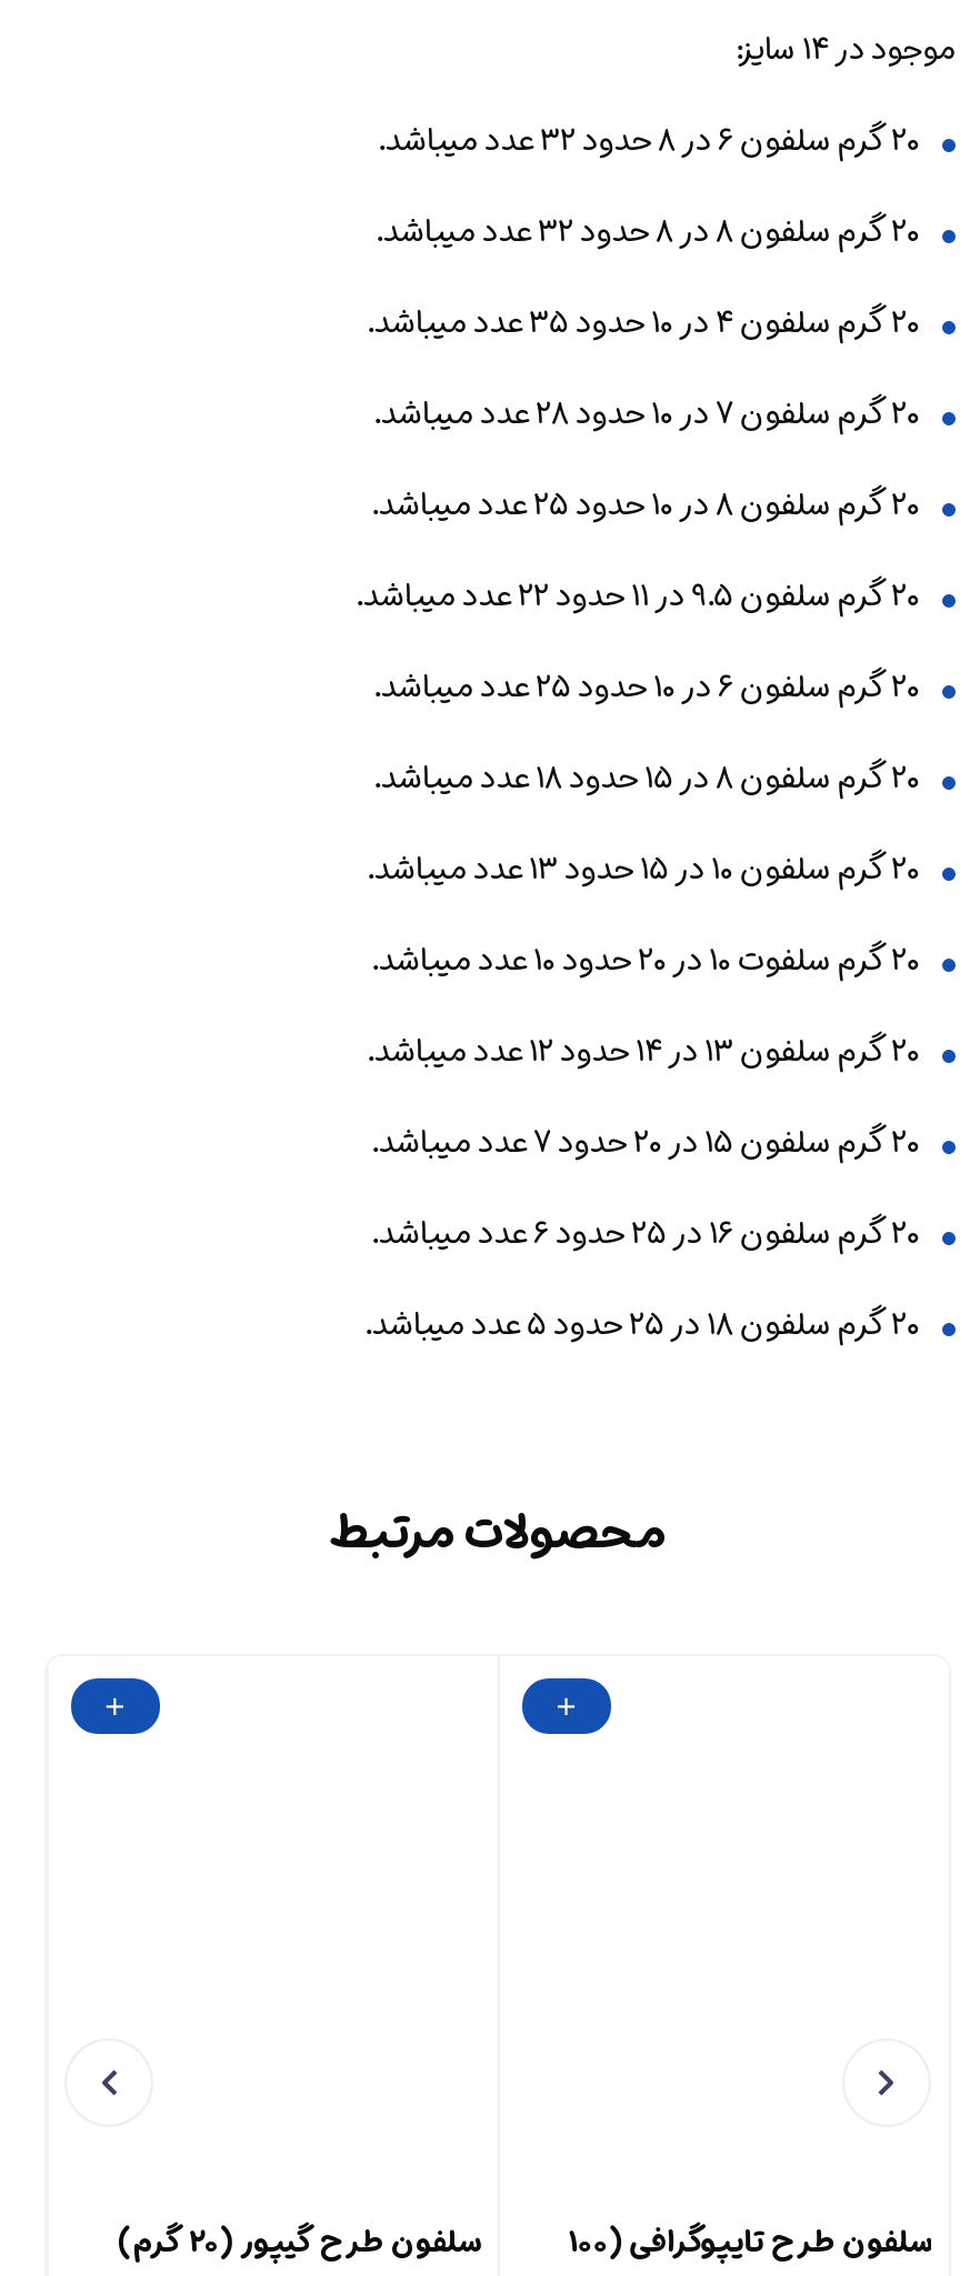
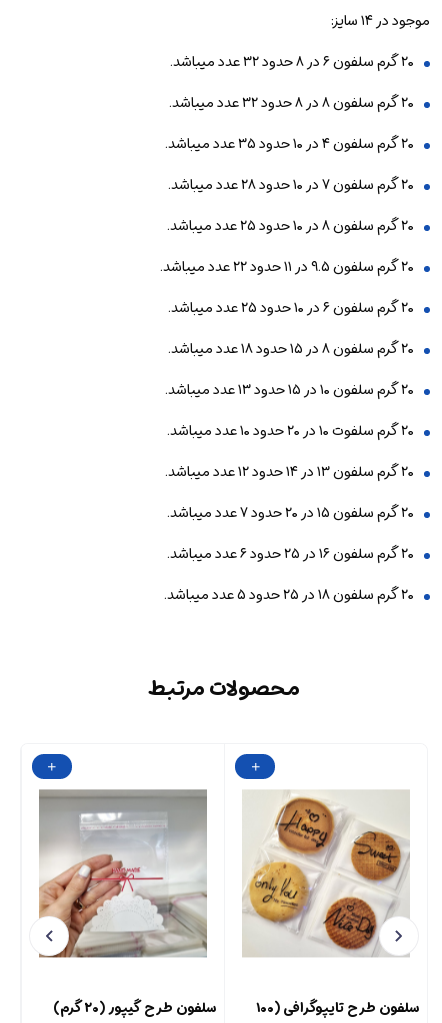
none -> [38,789,208,959] [image]
none -> [242,789,411,958] [image]

